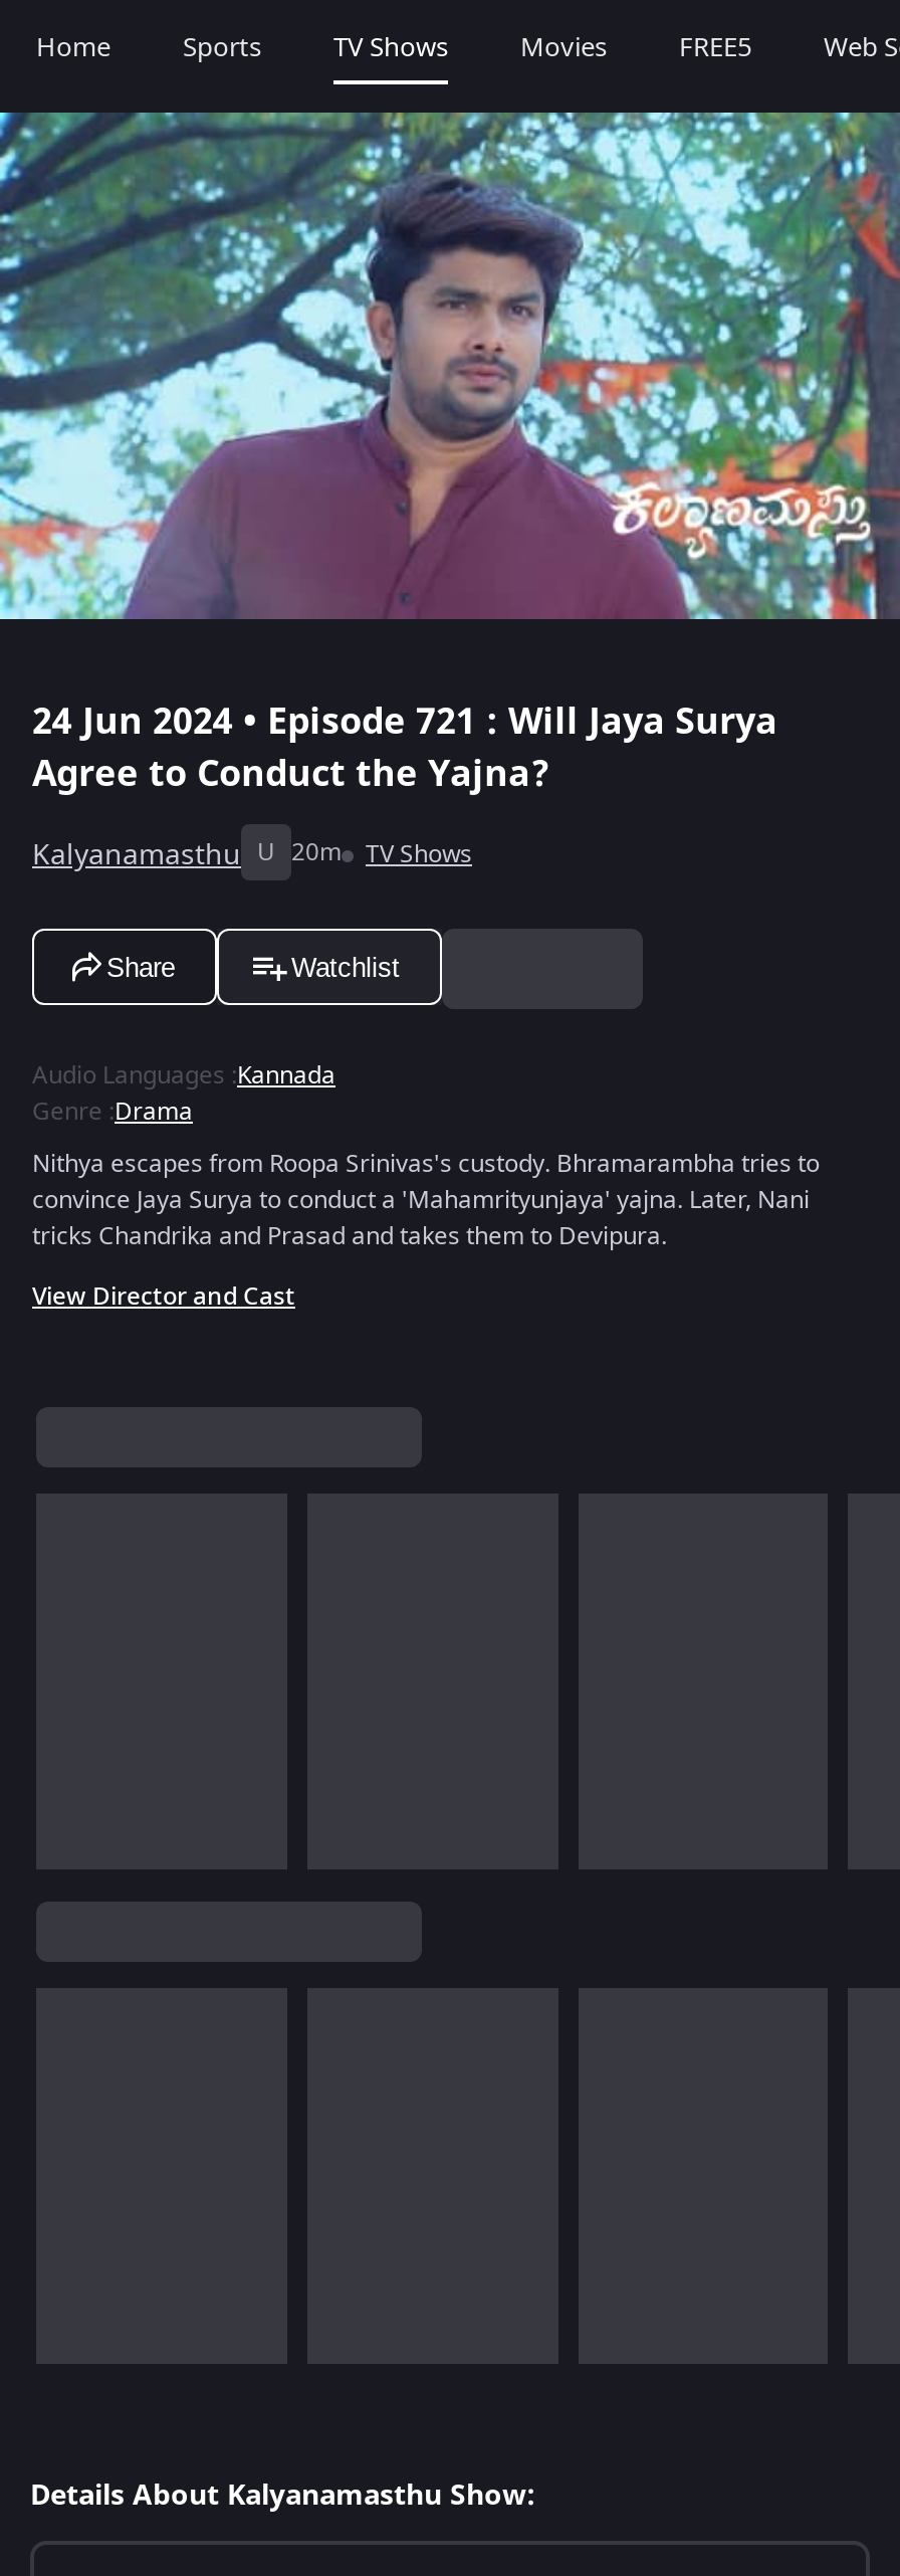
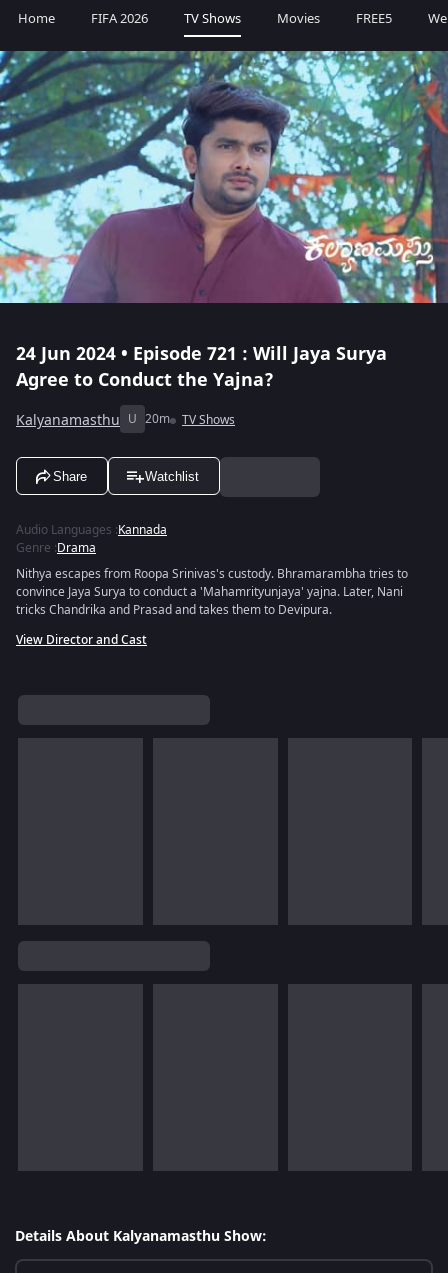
[183,28,261,66] Sports -> [91,9,148,28] FIFA 2026

